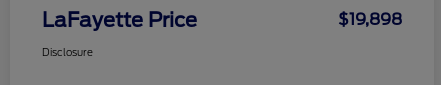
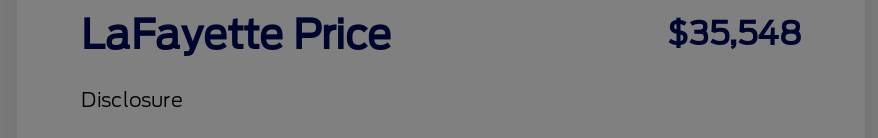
[338,10,402,29] $19,898 -> [667,15,801,53] $35,548

